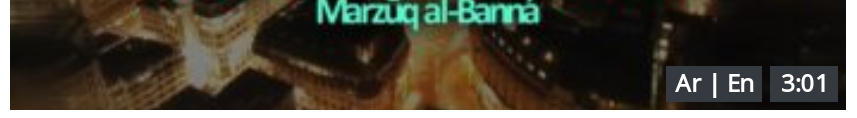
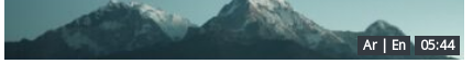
[780,65,828,99] 3:01 -> [420,35,455,54] 05:44

